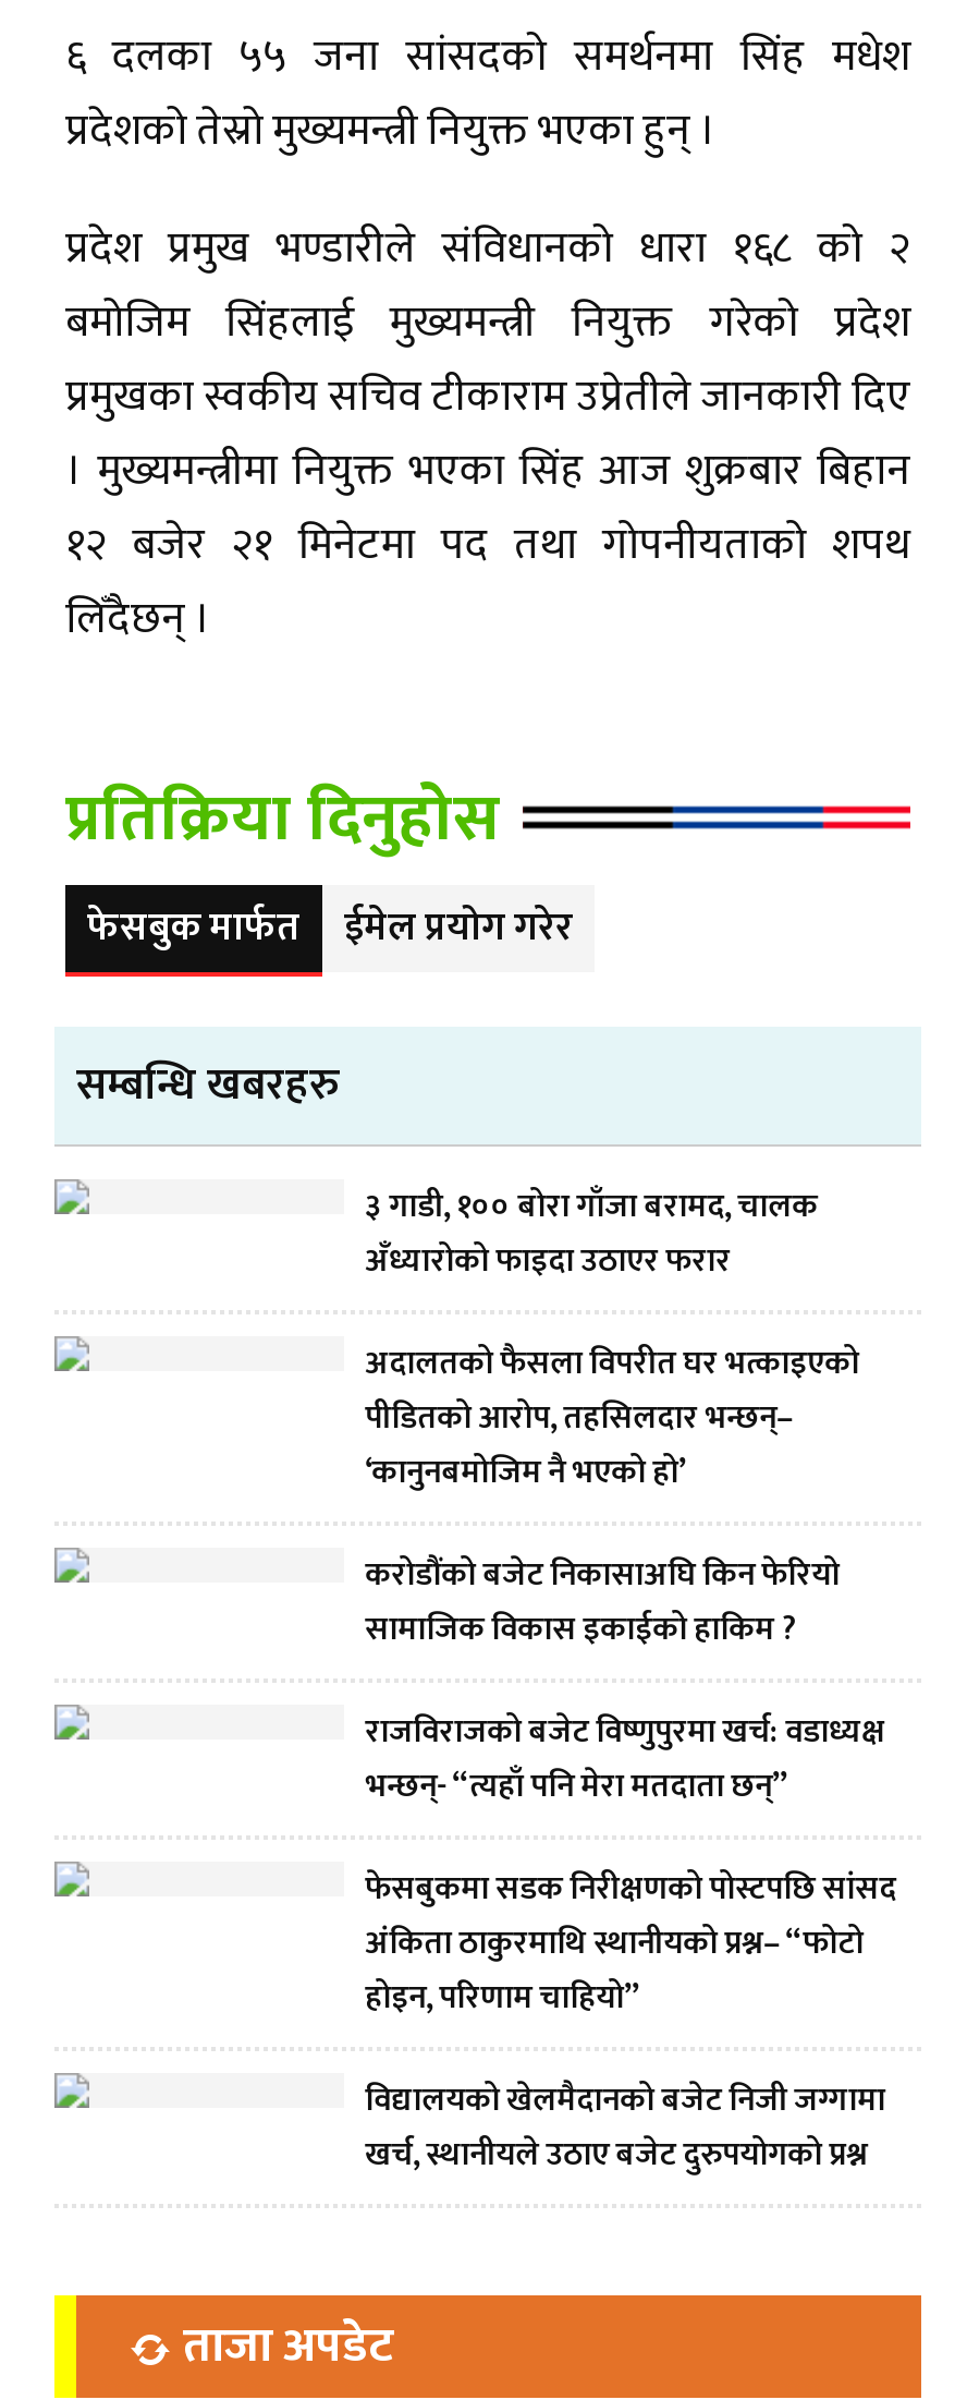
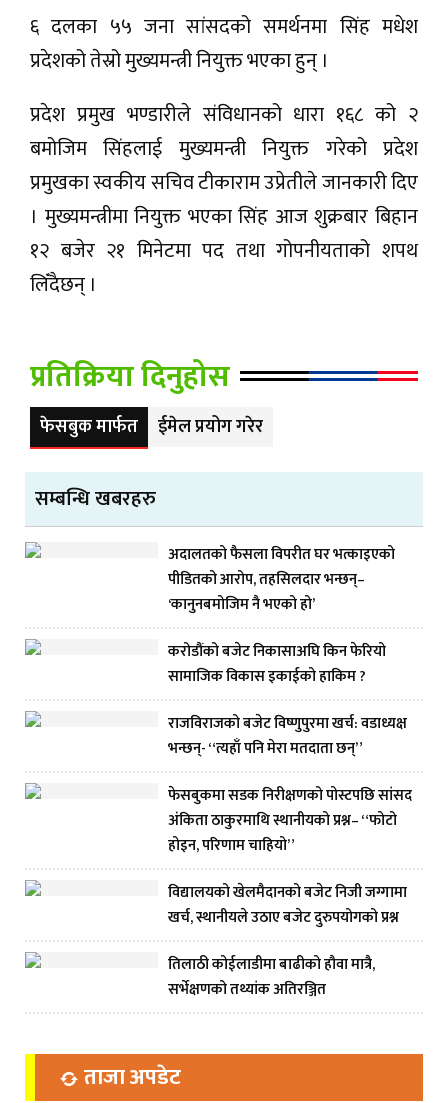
[365,1179,818,1288] ३ गाडी, १०० बोरा गाँजा बरामद, चालक | अँध्यारोको फाइदा उठाएर फरार -> none
moved [365,1336,897,2182] -> [168,542,412,930]: अदालतको फैसला विपरीत घर भत्काइएको | पीडितको आरोप, तहसिलदार भन्छन्– | ‘कानुनबमोजिम नै भएको हो’ | ... | विद्यालयको खेलमैदानको बजेट निजी जग्गामा | खर्च, स्थानीयले उठाए बजेट दुरुपयोगको प्रश्न
none -> [168,952,375,1002] तिलाठी कोईलाडीमा बाढीको हौवा मात्रै, | सर्भेक्षणको तथ्यांक अतिरञ्जित

